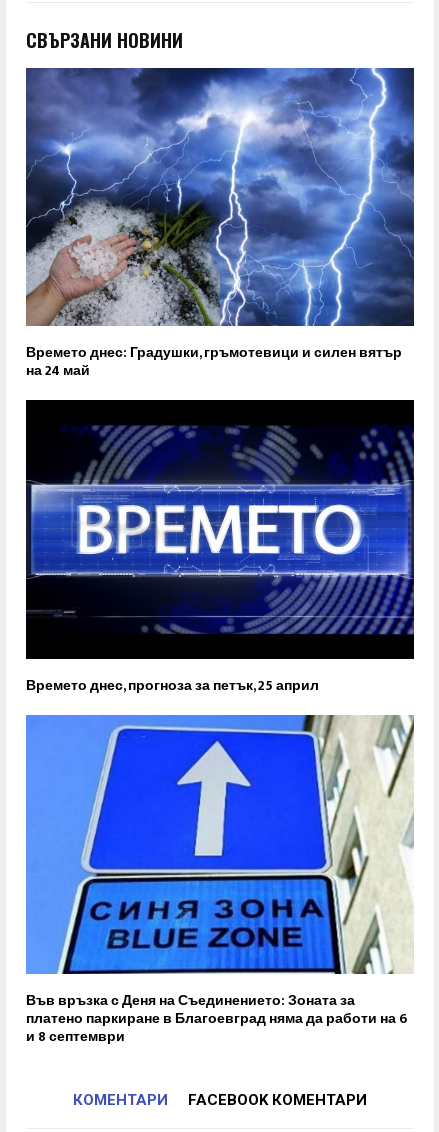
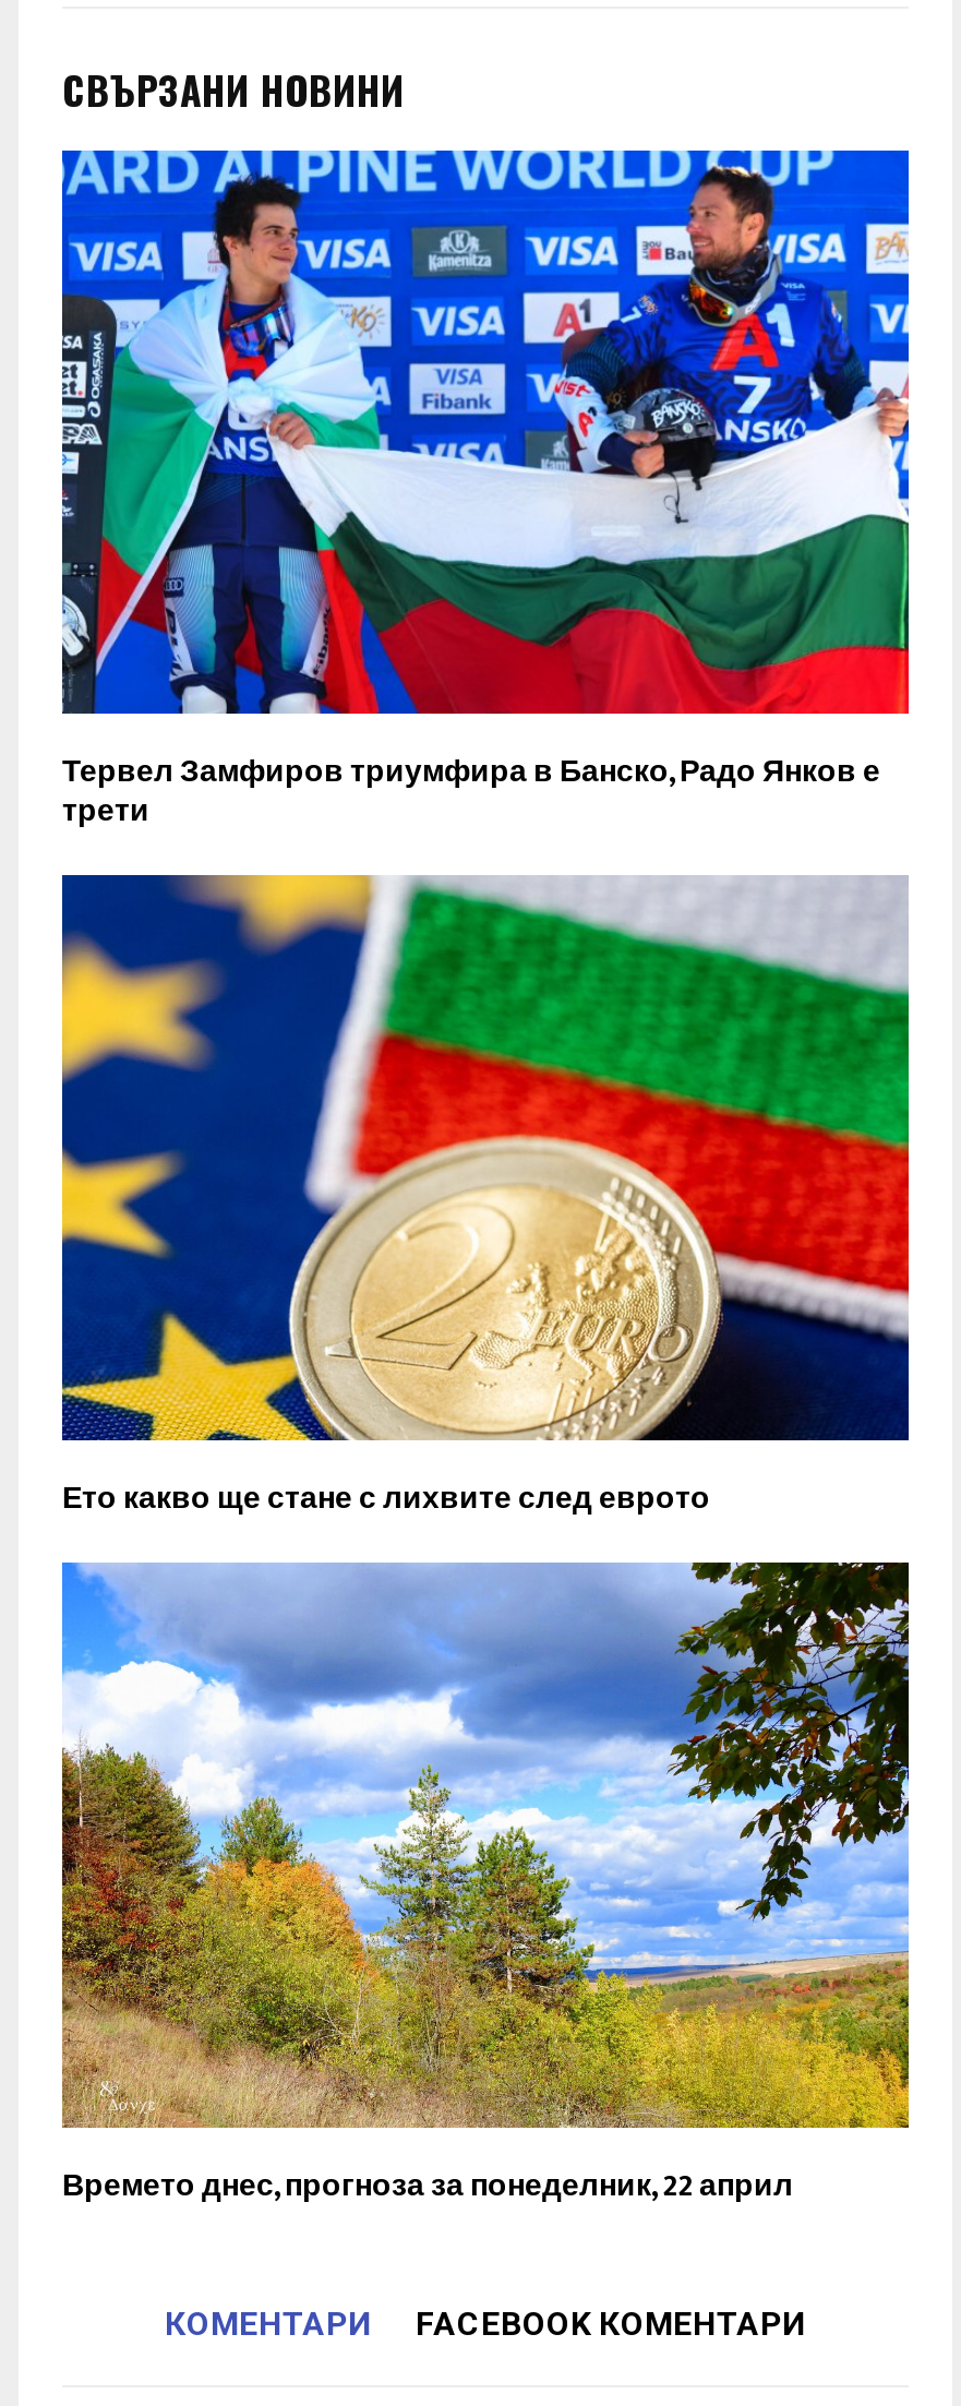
[25,67,415,327] [image] -> [60,148,911,653] [image]
[26,341,402,382] Времето днес: Градушки, гръмотевици и силен вятър | на 24 май -> [62,747,880,837] Тервел Замфиров триумфира в Банско, Радо Янков е | трети
[25,408,415,697] [image] | Времето днес, прогноза за петък, 25 април -> [60,873,911,1523] [image] | Ето какво ще стане с лихвите след еврото
[25,715,414,1048] [image] | Във връзка с Деня на Съединението: Зоната за | платено паркиране в Благоевград няма да работи на 6 | и 8 септември -> [60,1560,911,2210] [image] | Времето днес, прогноза за понеделник, 22 април

